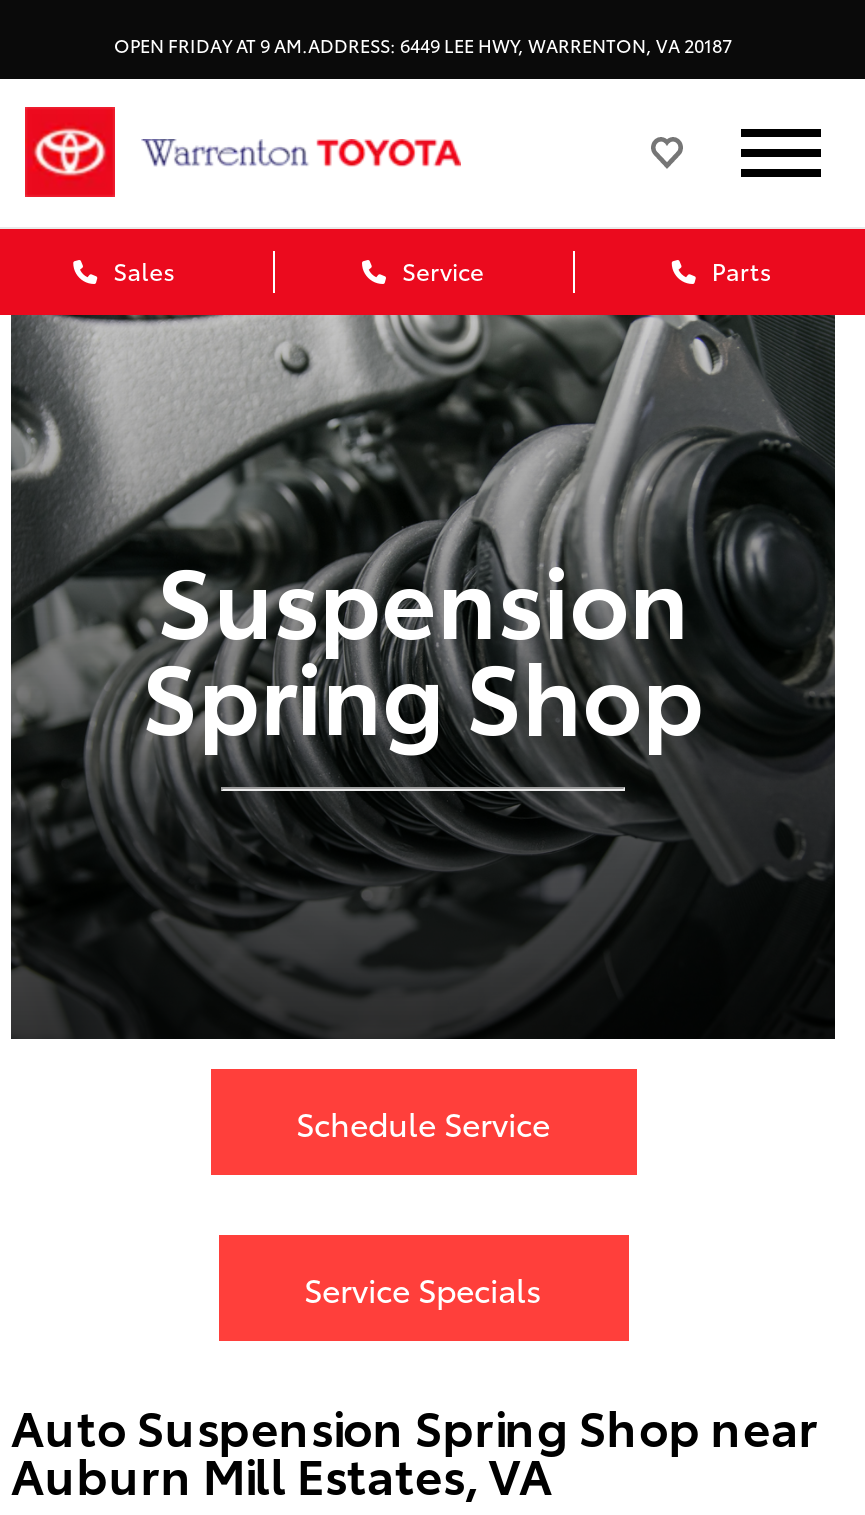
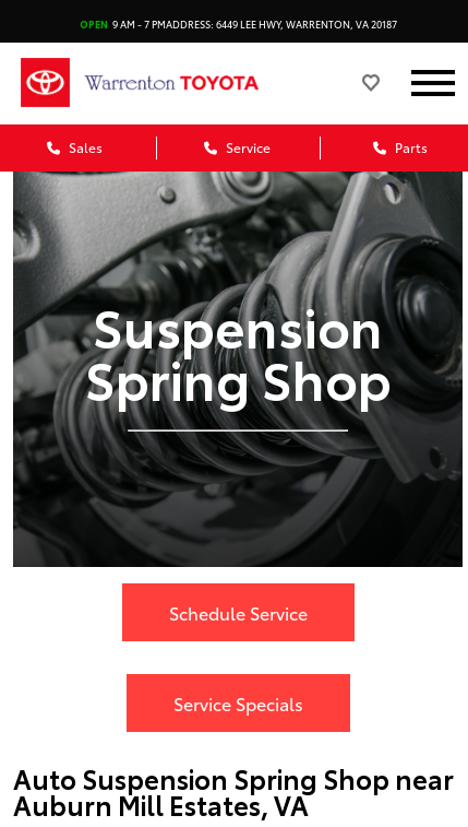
[114,30,732,56] OPEN FRIDAY AT 9 AM. ADDRESS: 6449 LEE HWY, WARRENTON, VA 20187 -> [79,16,397,30] OPEN 9 AM - 7 PM ADDRESS: 6449 LEE HWY, WARRENTON, VA 20187

